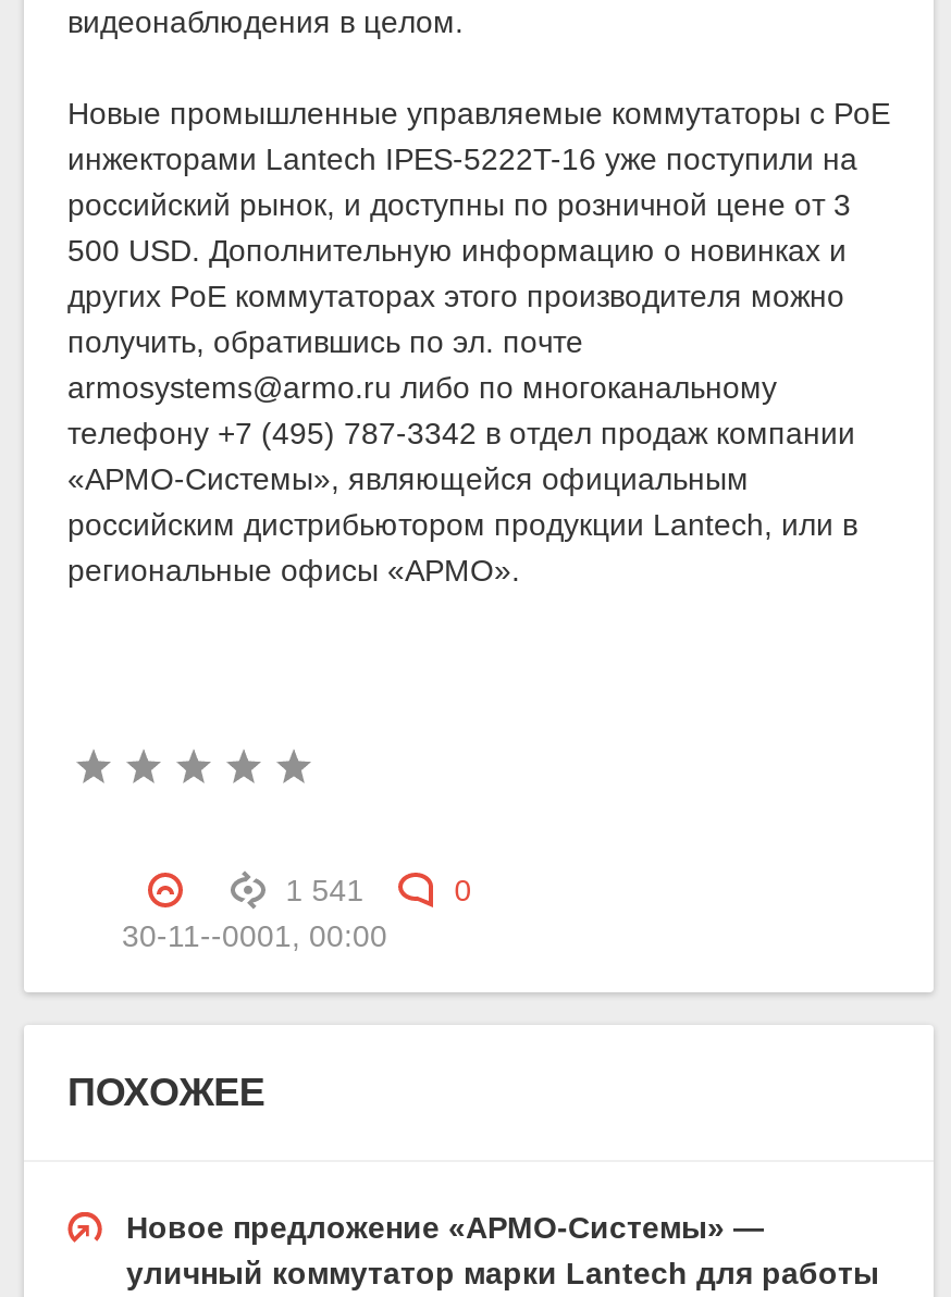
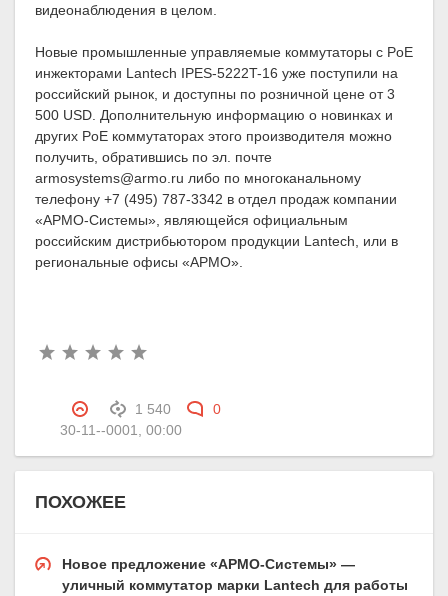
[277,874,364,909] 1 541 -> [131,401,171,417] 1 540

